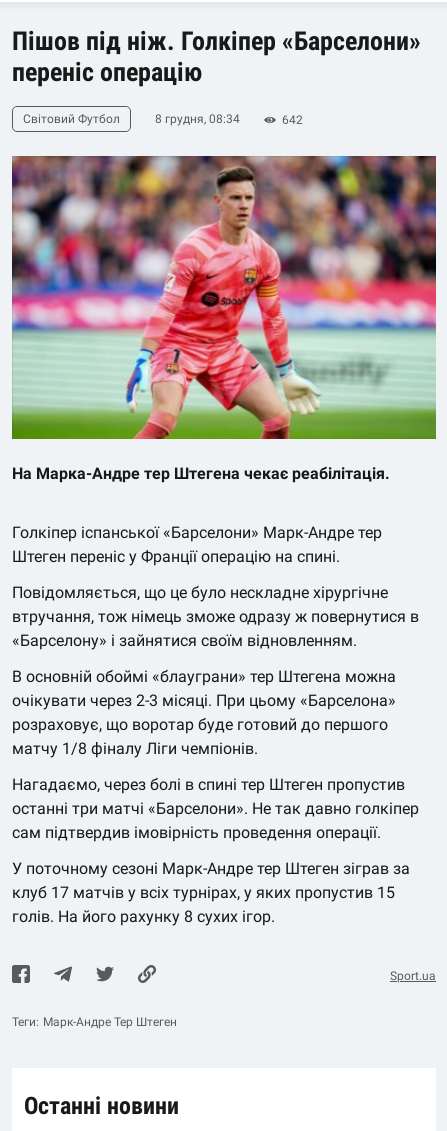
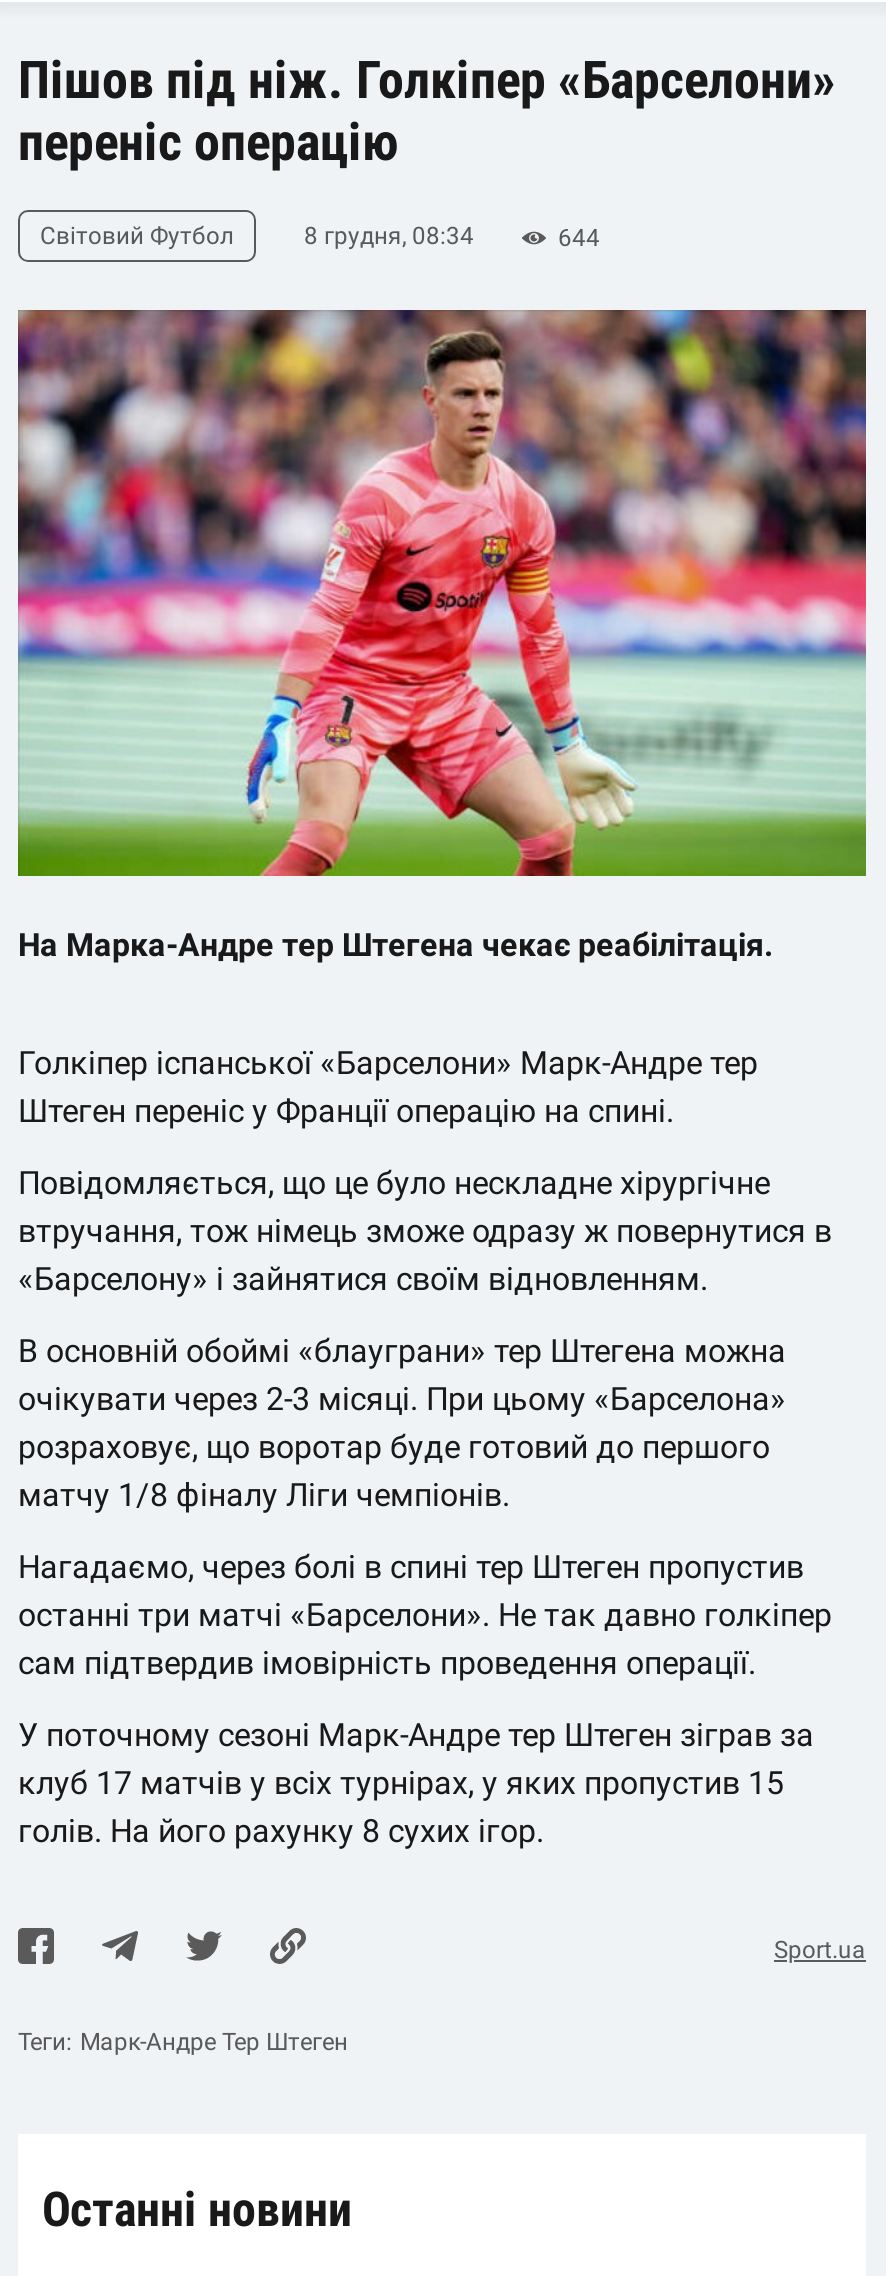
[279,112,303,126] 642 -> [552,223,600,251] 644

